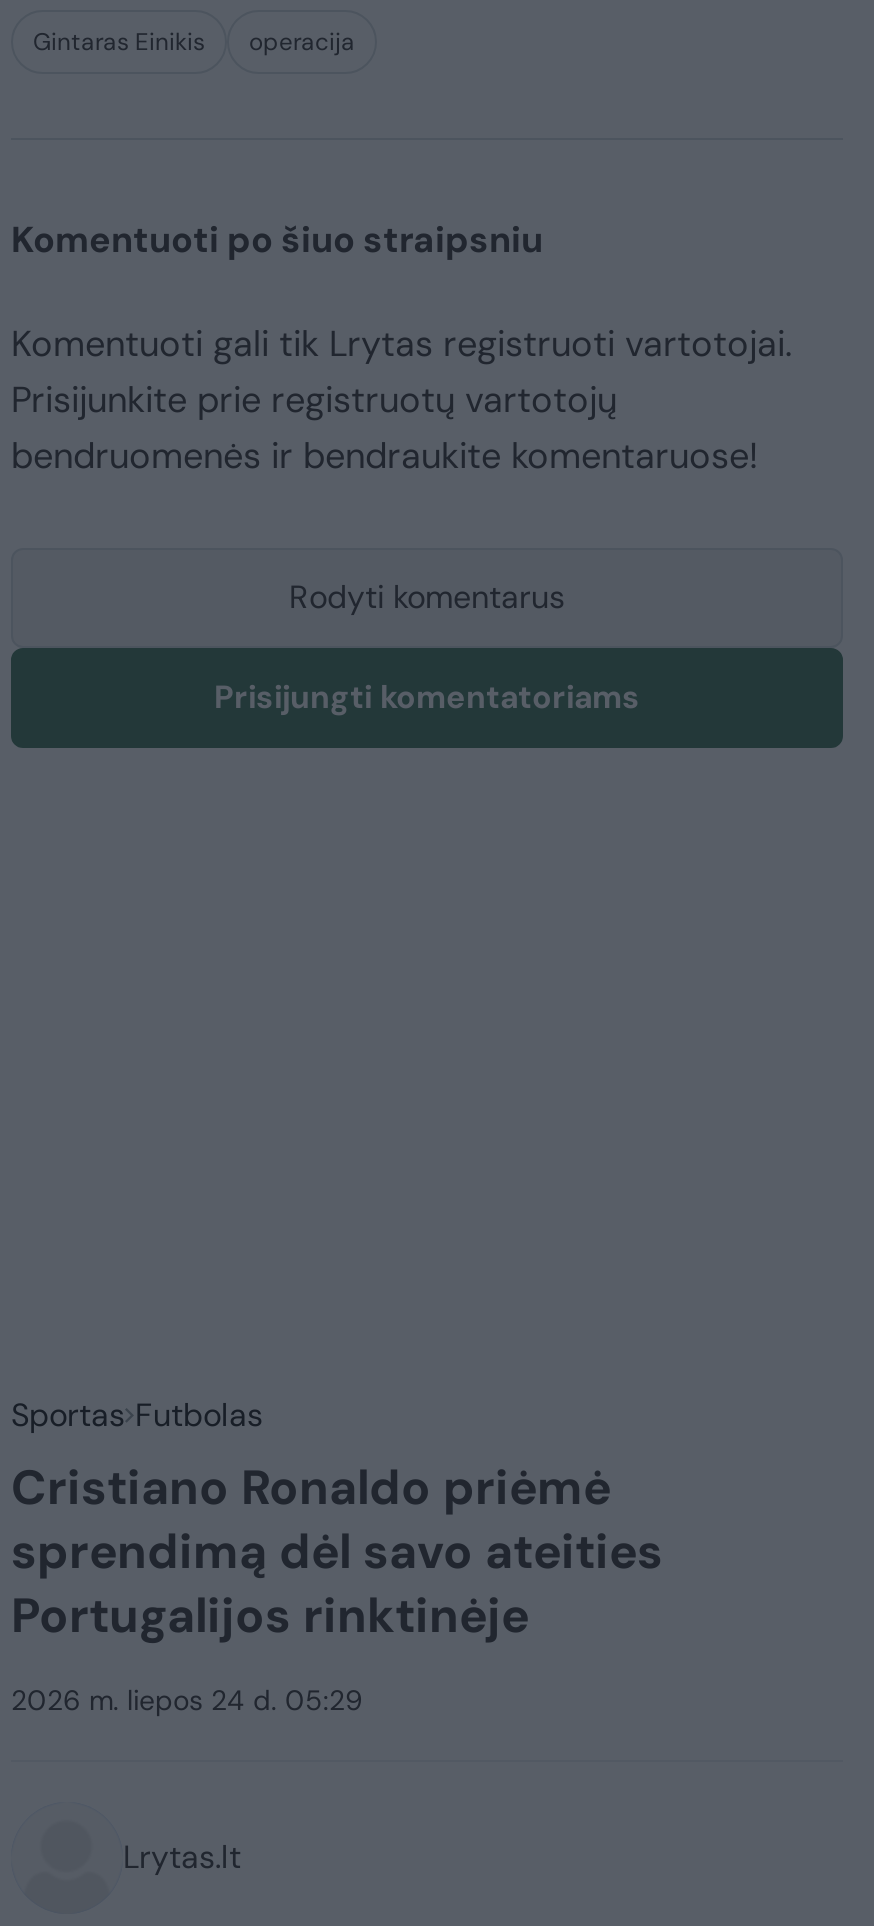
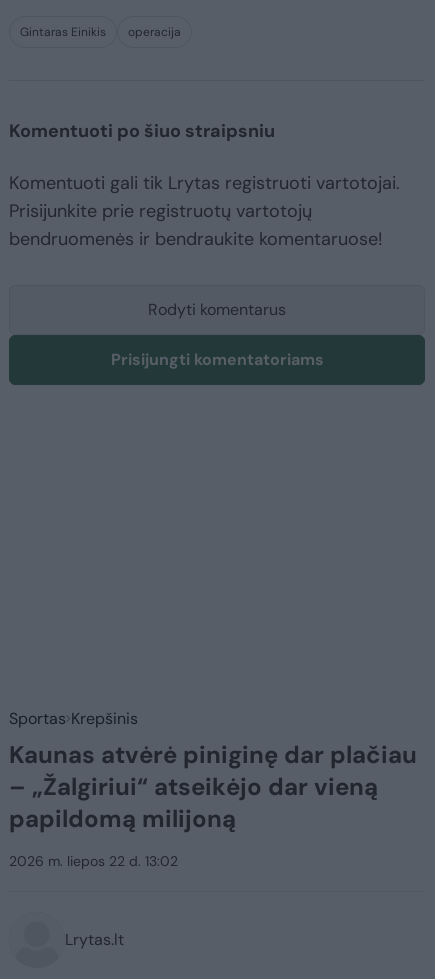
[11,1394,663,1646] Sportas Futbolas | Cristiano Ronaldo priėmė | sprendimą dėl savo ateities | Portugalijos rinktinėje -> [9,708,417,834] Sportas Krepšinis | Kaunas atvėrė piniginę dar plačiau | – „Žalgiriui“ atseikėjo dar vieną | papildomą milijoną
[11,1682,363,1718] 2026 m. liepos 24 d. 05:29 -> [9,852,178,870] 2026 m. liepos 22 d. 13:02

